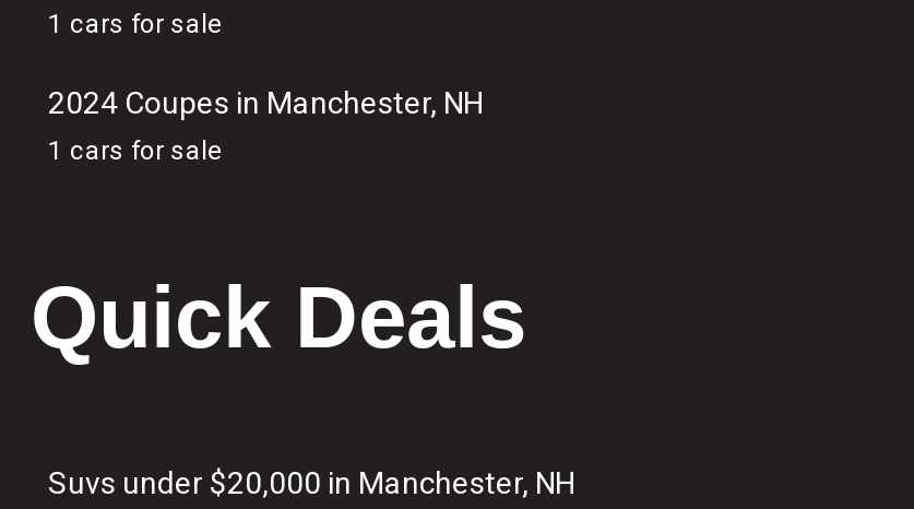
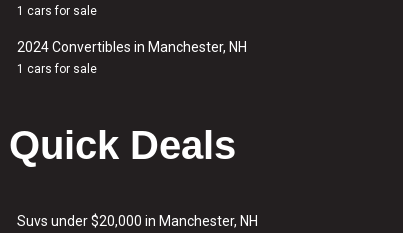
[48,85,483,120] 2024 Coupes in Manchester, NH -> [17,39,247,55] 2024 Convertibles in Manchester, NH

